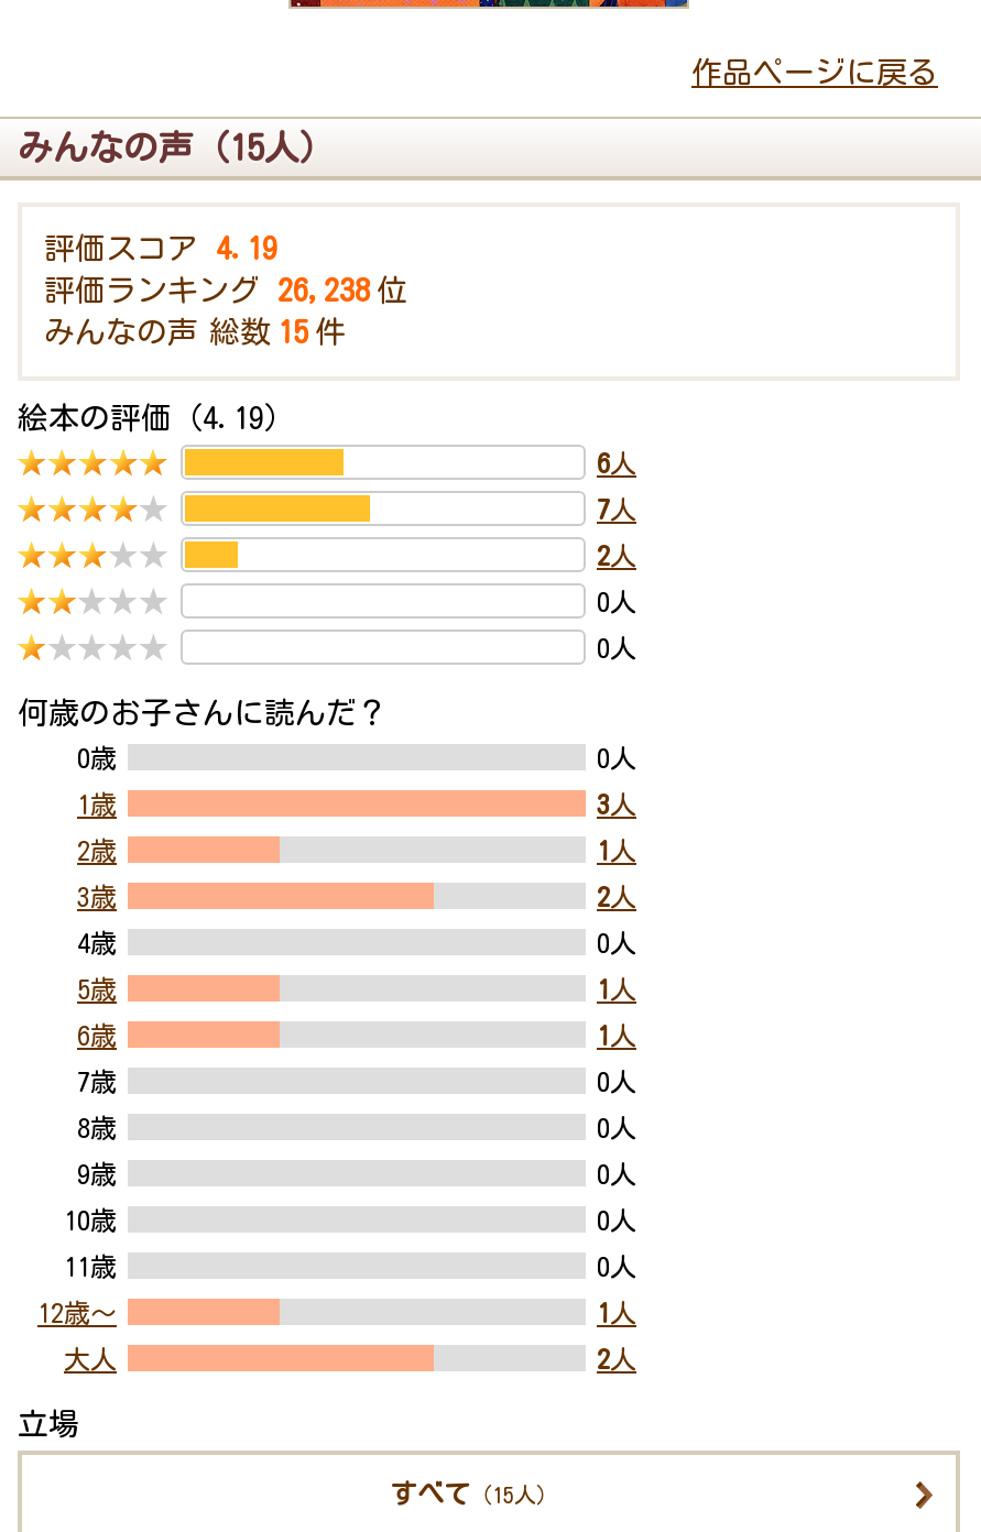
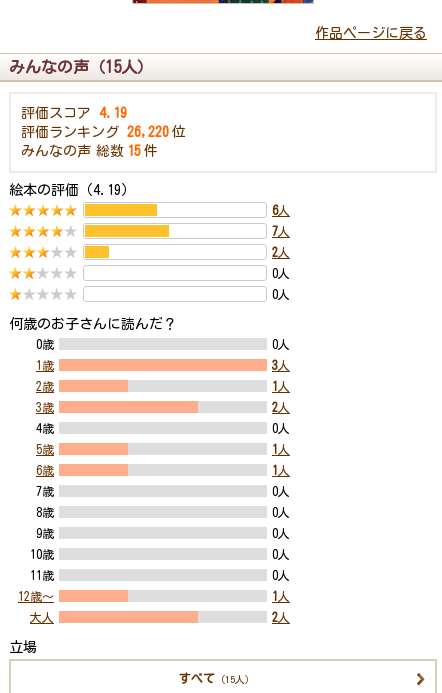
[44,274,407,305] 評価ランキング 26,238 位 -> [21,124,186,138] 評価ランキング 26,220 位

